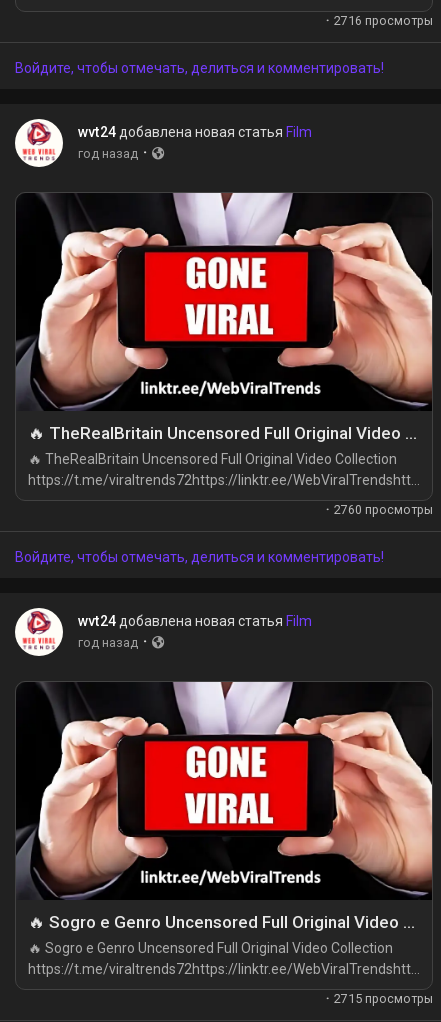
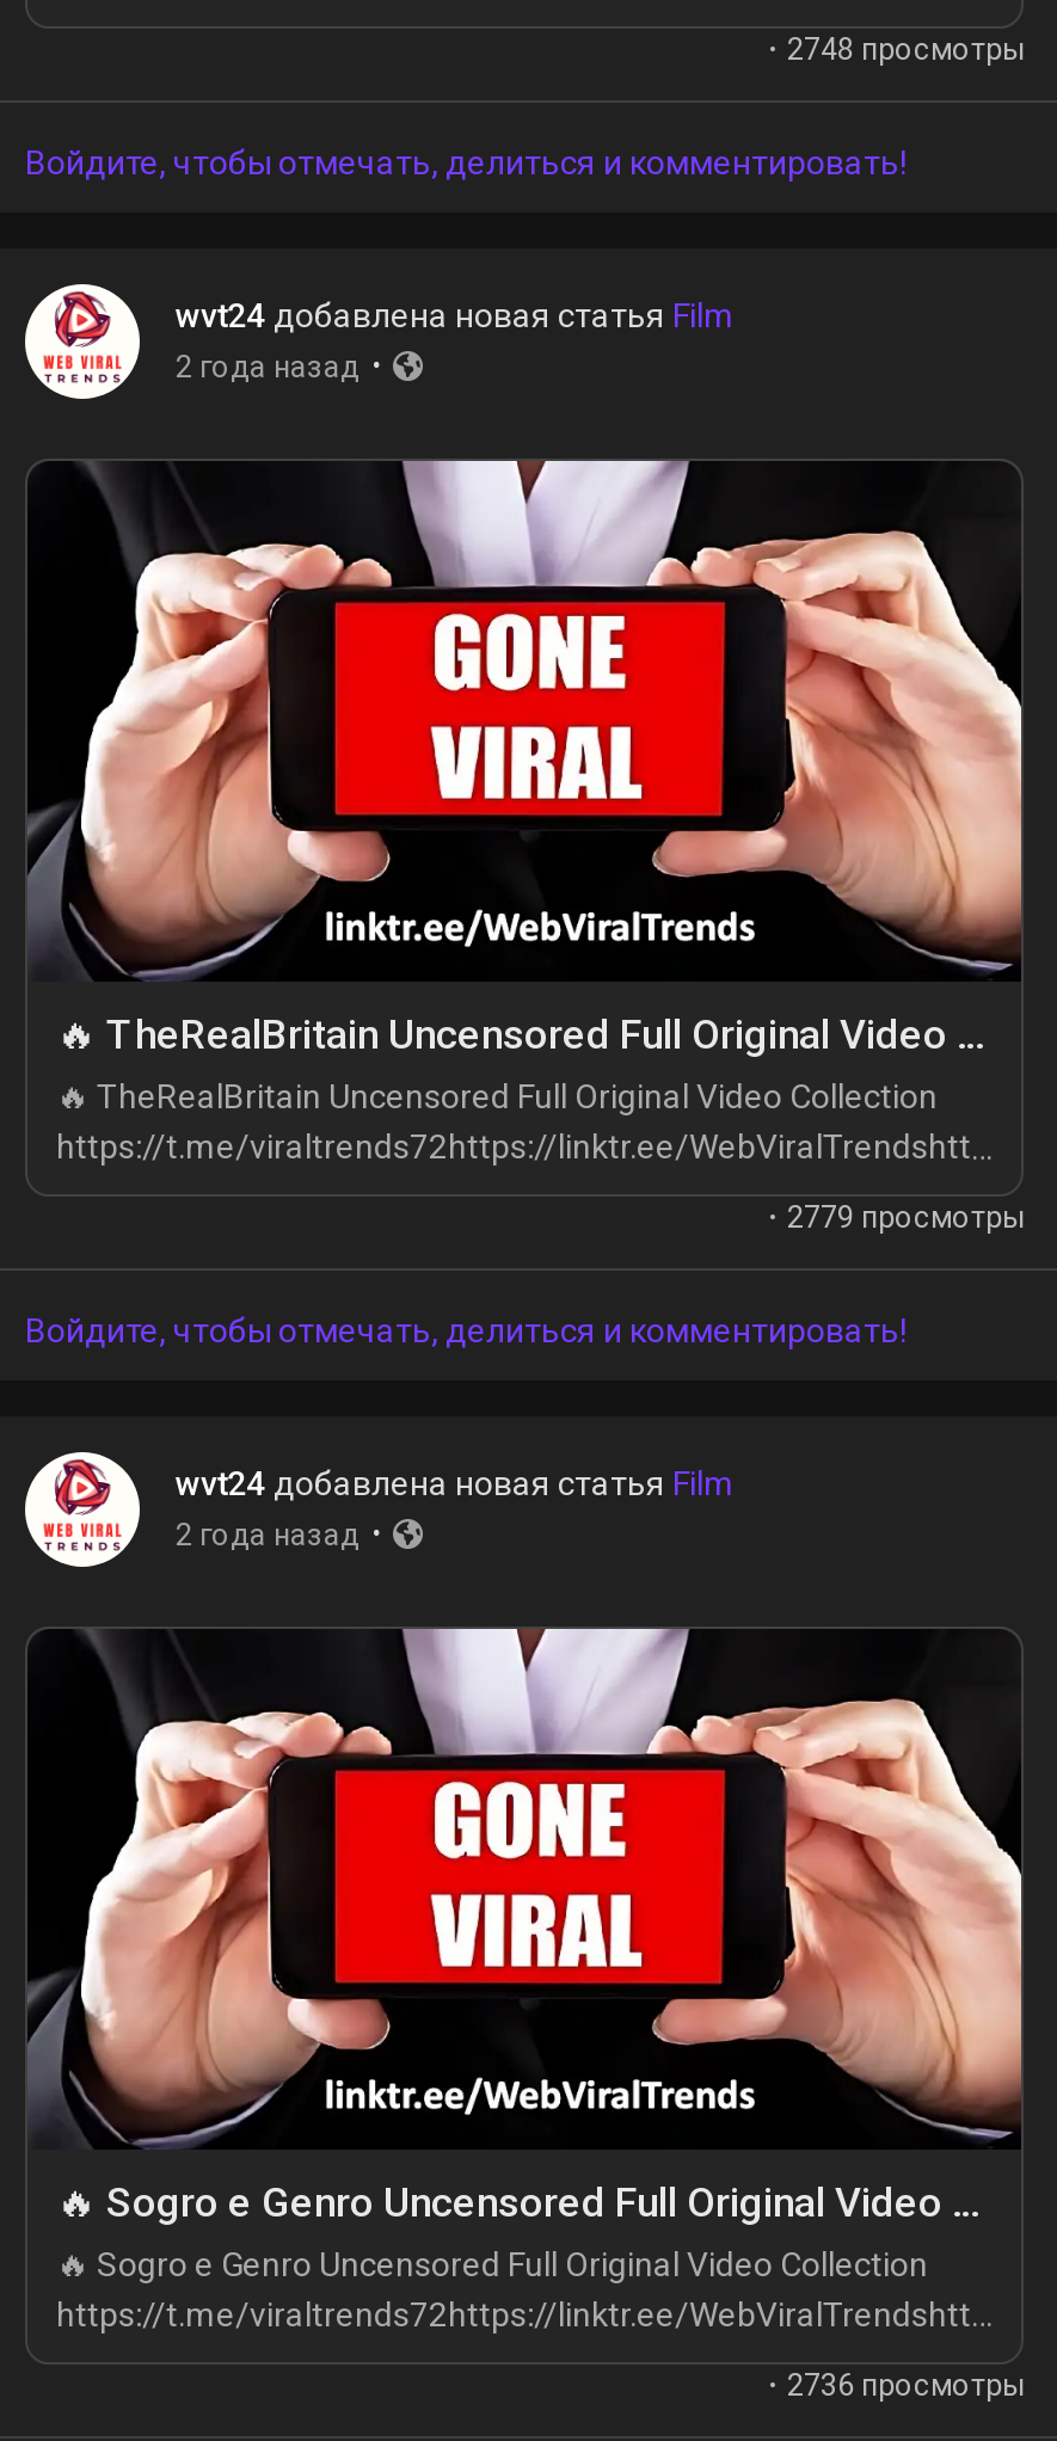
[326,13,433,28] · 2716 просмотры -> [768,32,1024,68] · 2748 просмотры
[78,145,147,161] год назад · -> [176,348,381,386] 2 года назад ·
[326,502,433,517] · 2760 просмотры -> [768,1199,1024,1235] · 2779 просмотры
[78,634,147,650] год назад · -> [176,1515,381,1553] 2 года назад ·
[326,991,433,1006] · 2715 просмотры -> [768,2367,1024,2403] · 2736 просмотры

